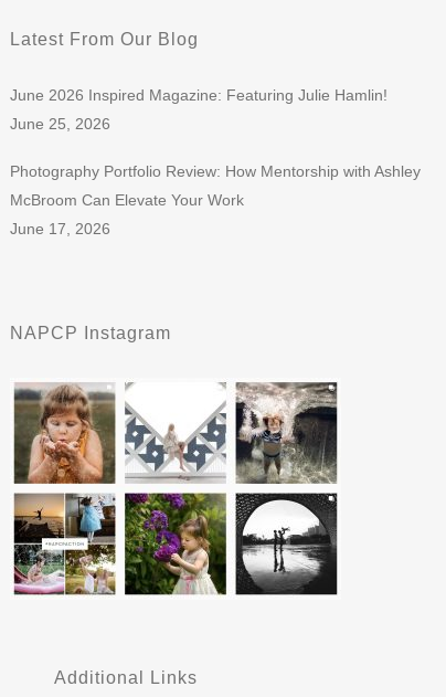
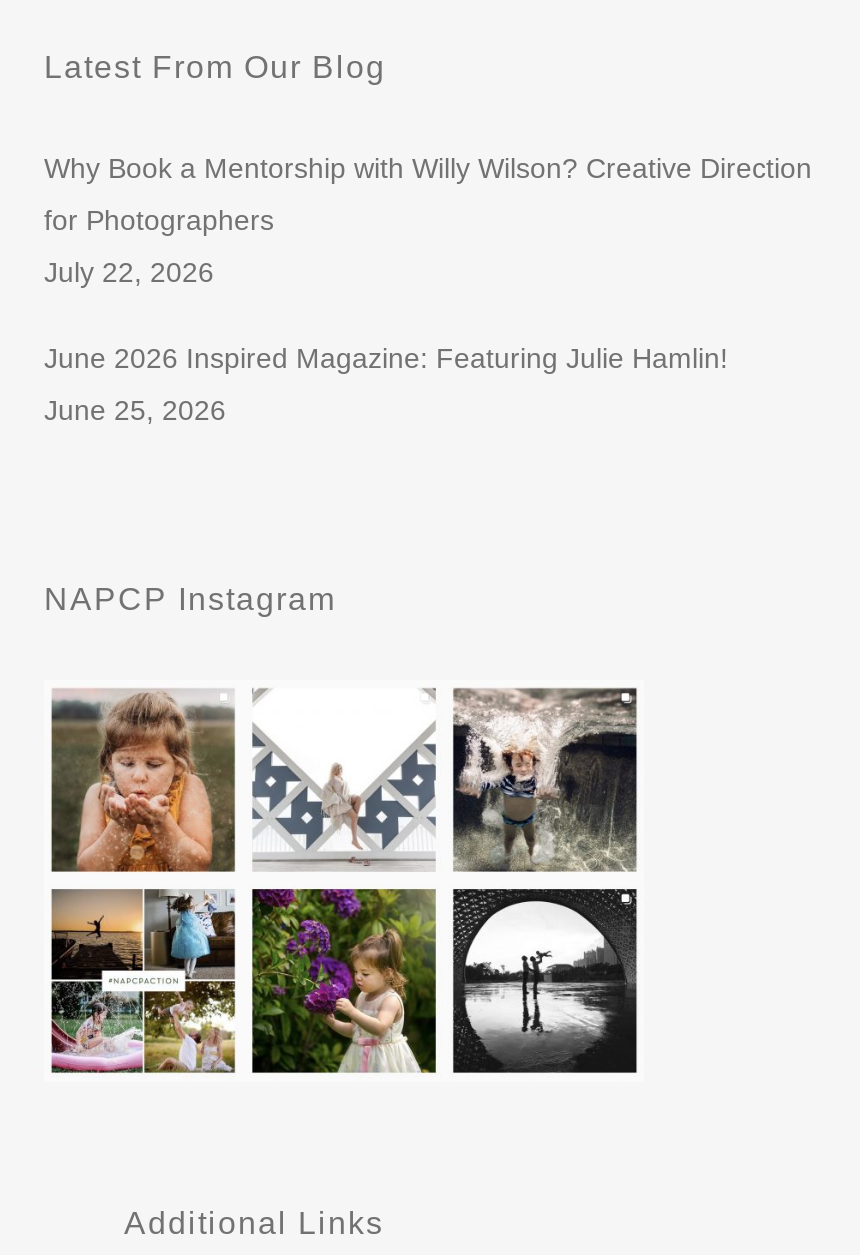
none -> [44,152,812,288] Why Book a Mentorship with Willy Wilson? Creative Direction | for Photographers | July 22, 2026
moved [10,86,387,133] -> [44,342,728,426]: June 2026 Inspired Magazine: Featuring Julie Hamlin! | June 25, 2026
[10,162,421,237] Photography Portfolio Review: How Mentorship with Ashley | McBroom Can Elevate Your Work | June 17, 2026 -> none

